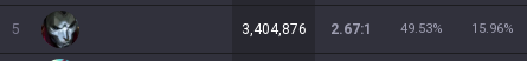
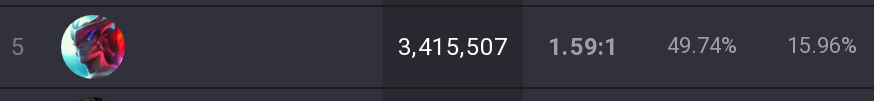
[40,11,79,49] [image] -> [59,13,127,81] [image]
[241,21,306,38] 3,404,876 -> [398,33,508,61] 3,415,507
[330,21,371,38] 2.67:1 -> [548,33,618,61] 1.59:1
[400,21,443,36] 49.53% -> [667,33,739,59] 49.74%

